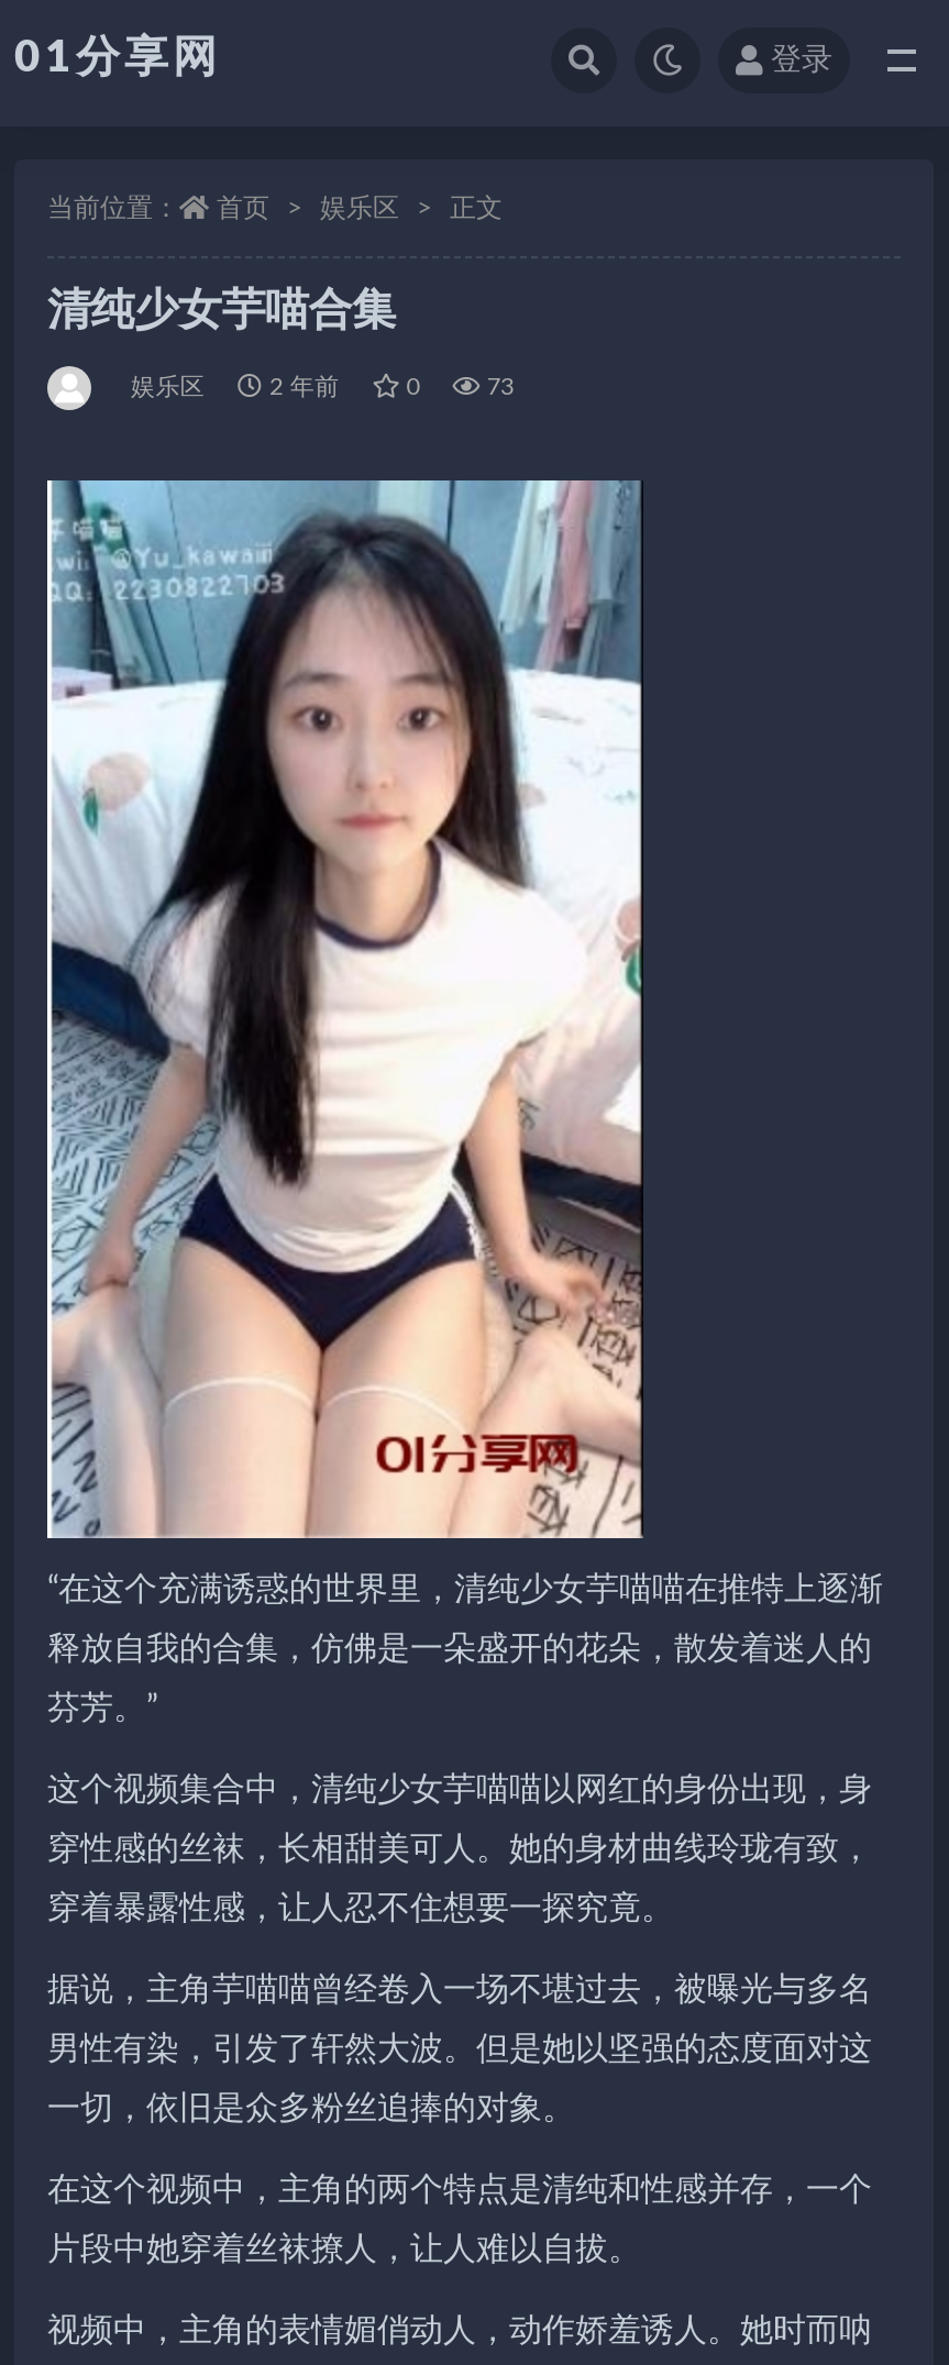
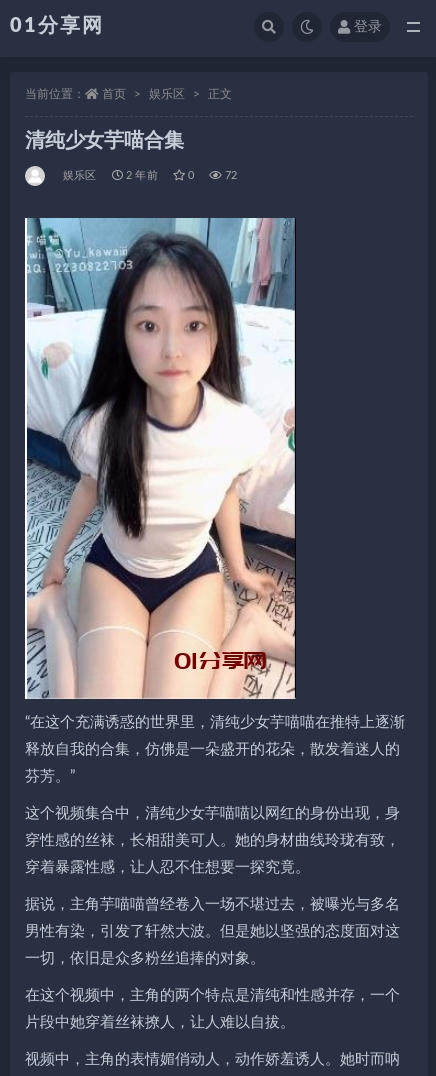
[480,375,514,399] 73 -> [222,170,237,181] 72

